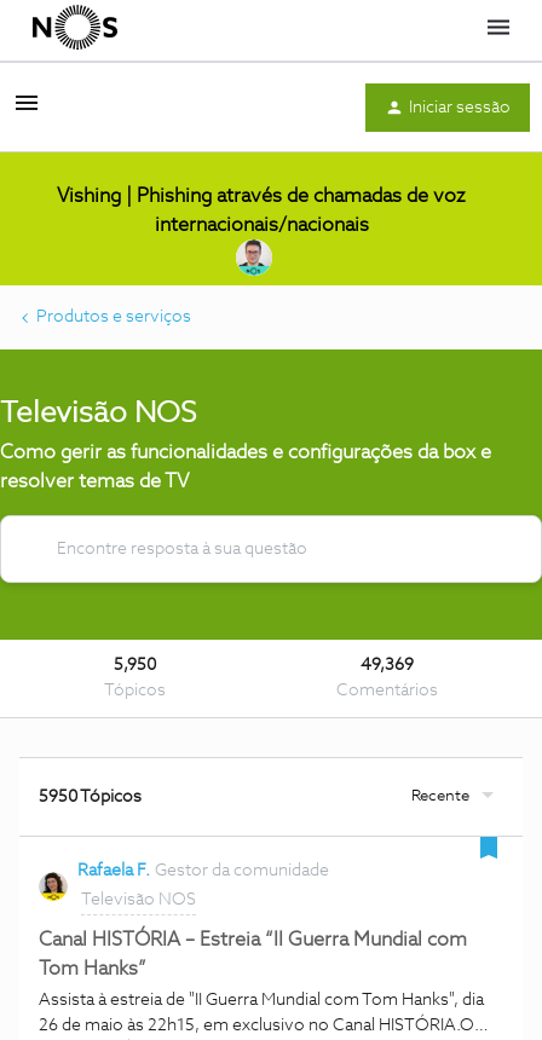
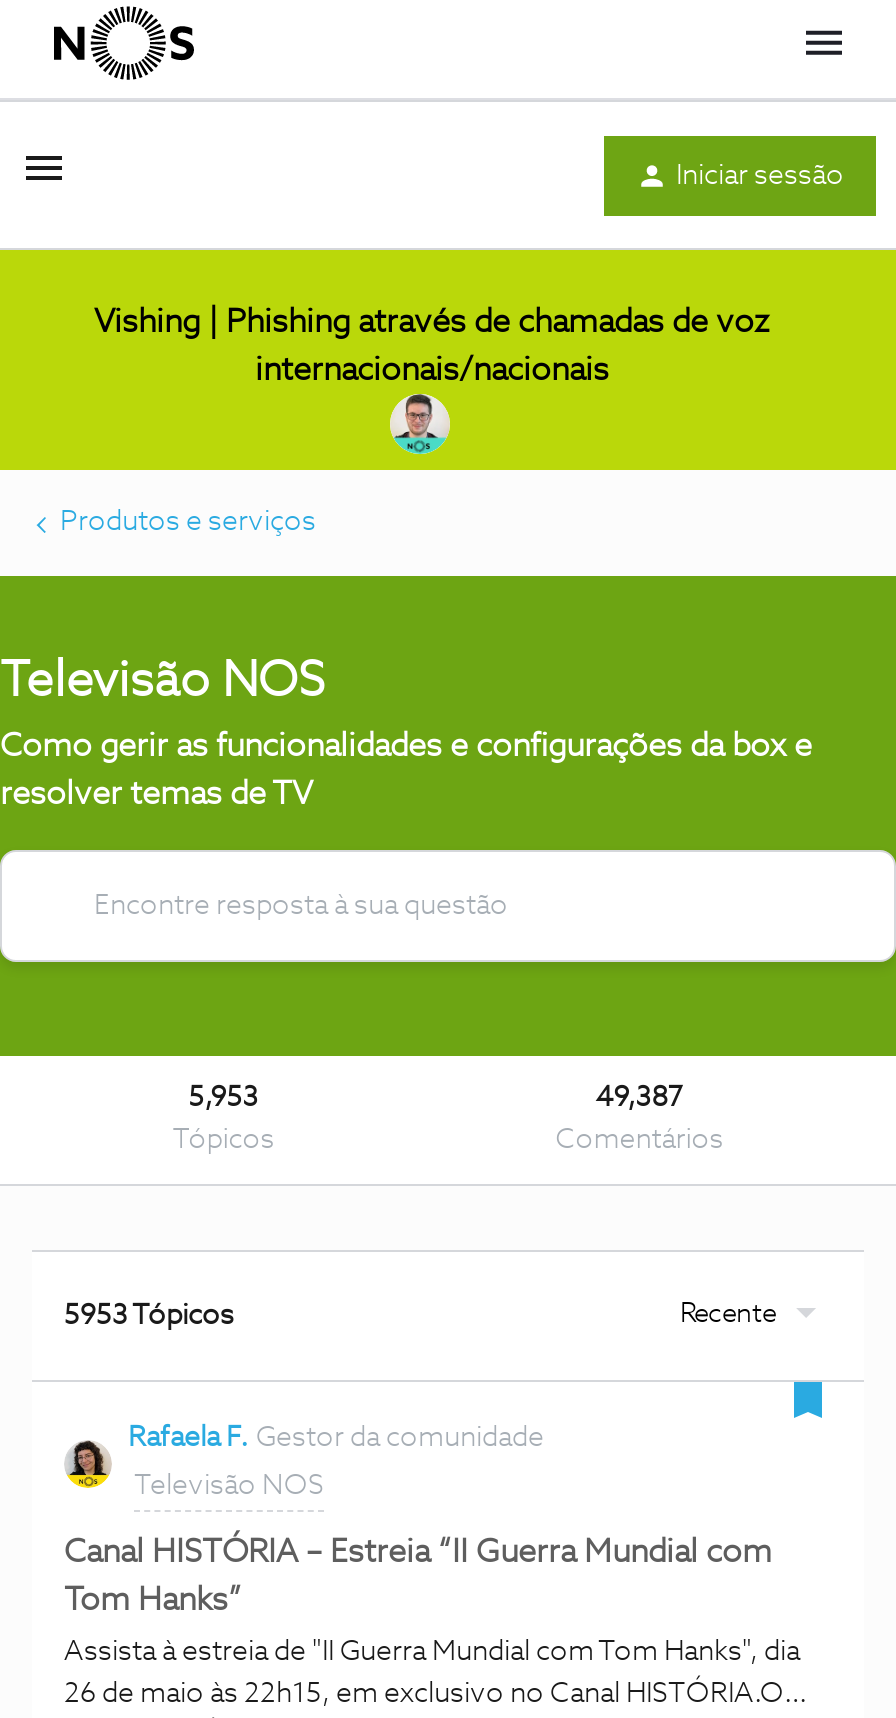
[114,657,156,674] 5,950 -> [188,1084,258,1112] 5,953
[360,657,414,674] 49,369 -> [596,1084,684,1112] 49,387
[39,788,142,805] 5950 Tópicos -> [64,1302,234,1330] 5953 Tópicos

